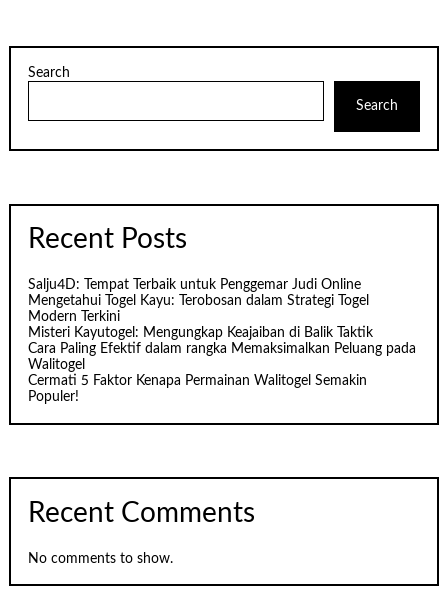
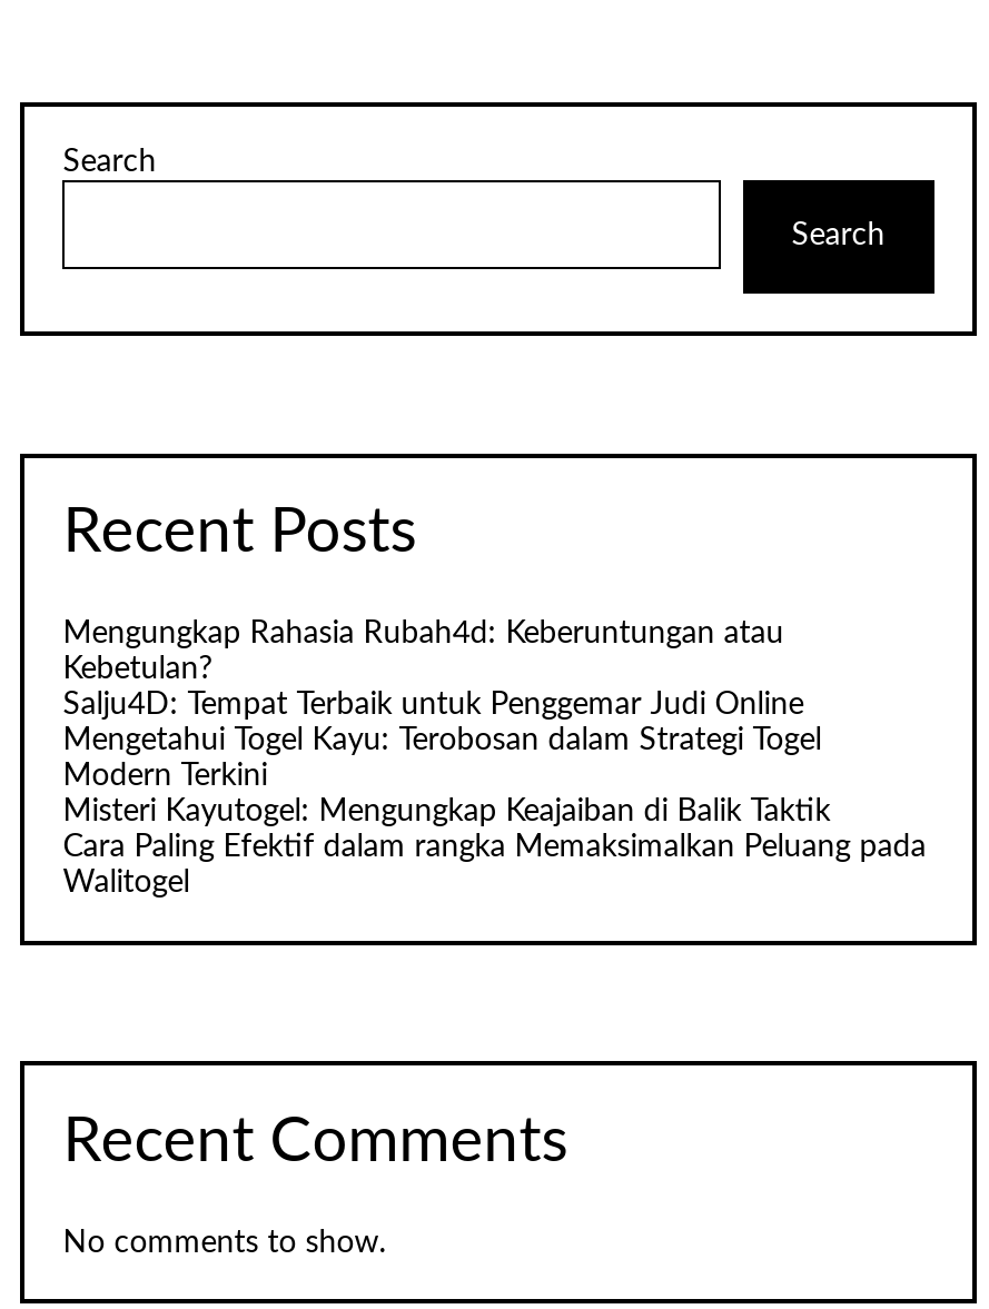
none -> [63,619,784,686] Mengungkap Rahasia Rubah4d: Keberuntungan atau | Kebetulan?
moved [28,278,416,372] -> [63,690,926,899]: Salju4D: Tempat Terbaik untuk Penggemar Judi Online | Mengetahui Togel Kayu: Terobosan dalam Strategi Togel | Modern Terkini | Misteri Kayutogel: Mengungkap Keajaiban di Balik Taktik | Cara Paling Efektif dalam rangka Memaksimalkan Peluang pada | Walitogel
[28,374,367,404] Cermati 5 Faktor Kenapa Permainan Walitogel Semakin | Populer! -> none

